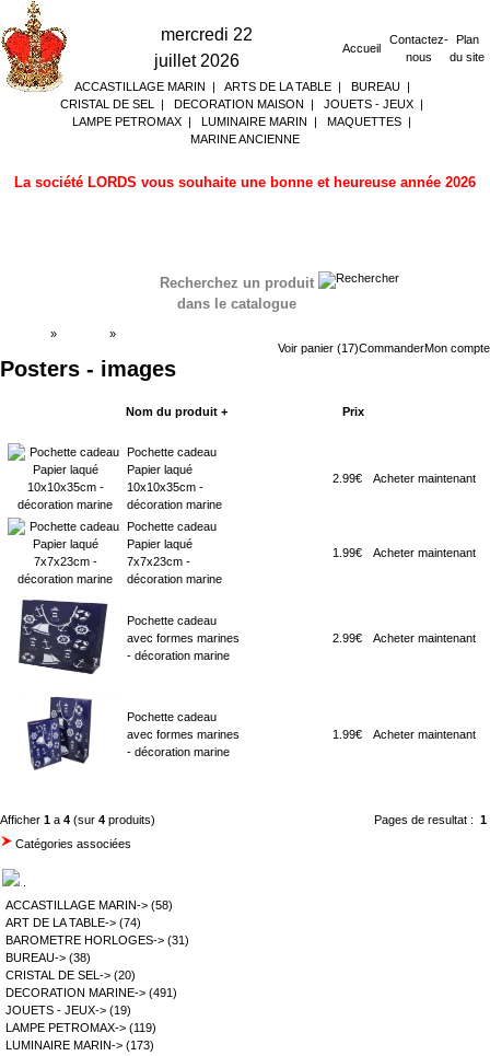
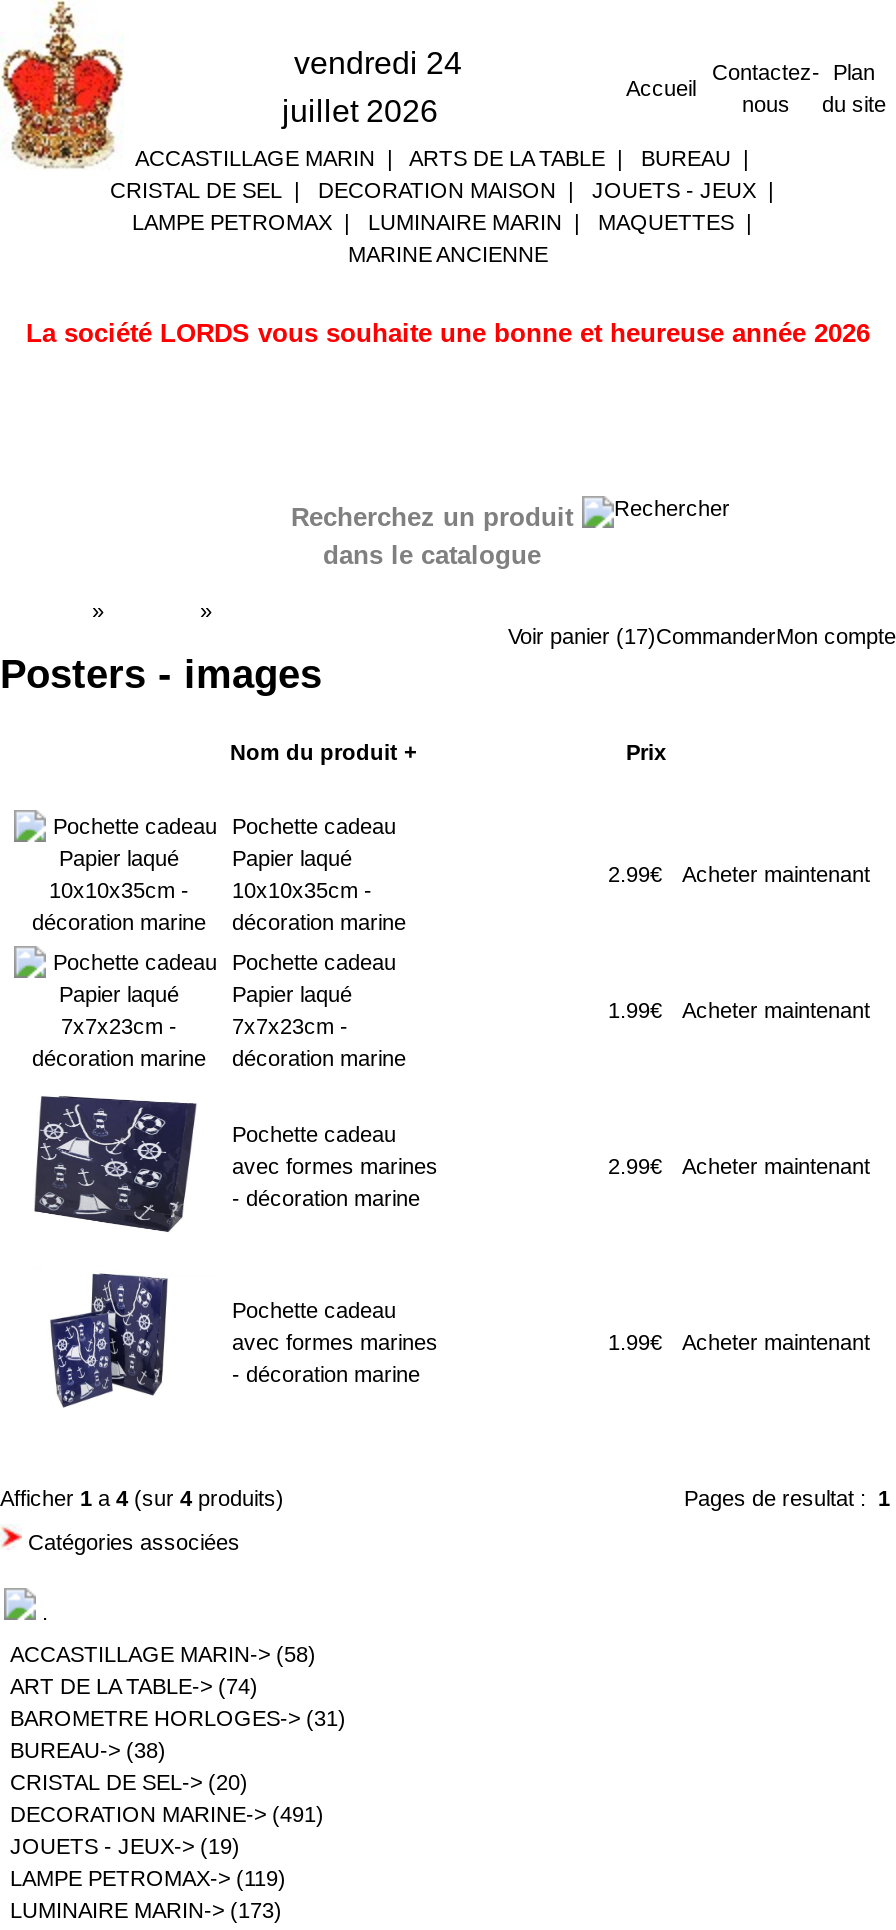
[161,25,253,44] mercredi 22 -> [294,46,462,80] vendredi 24

